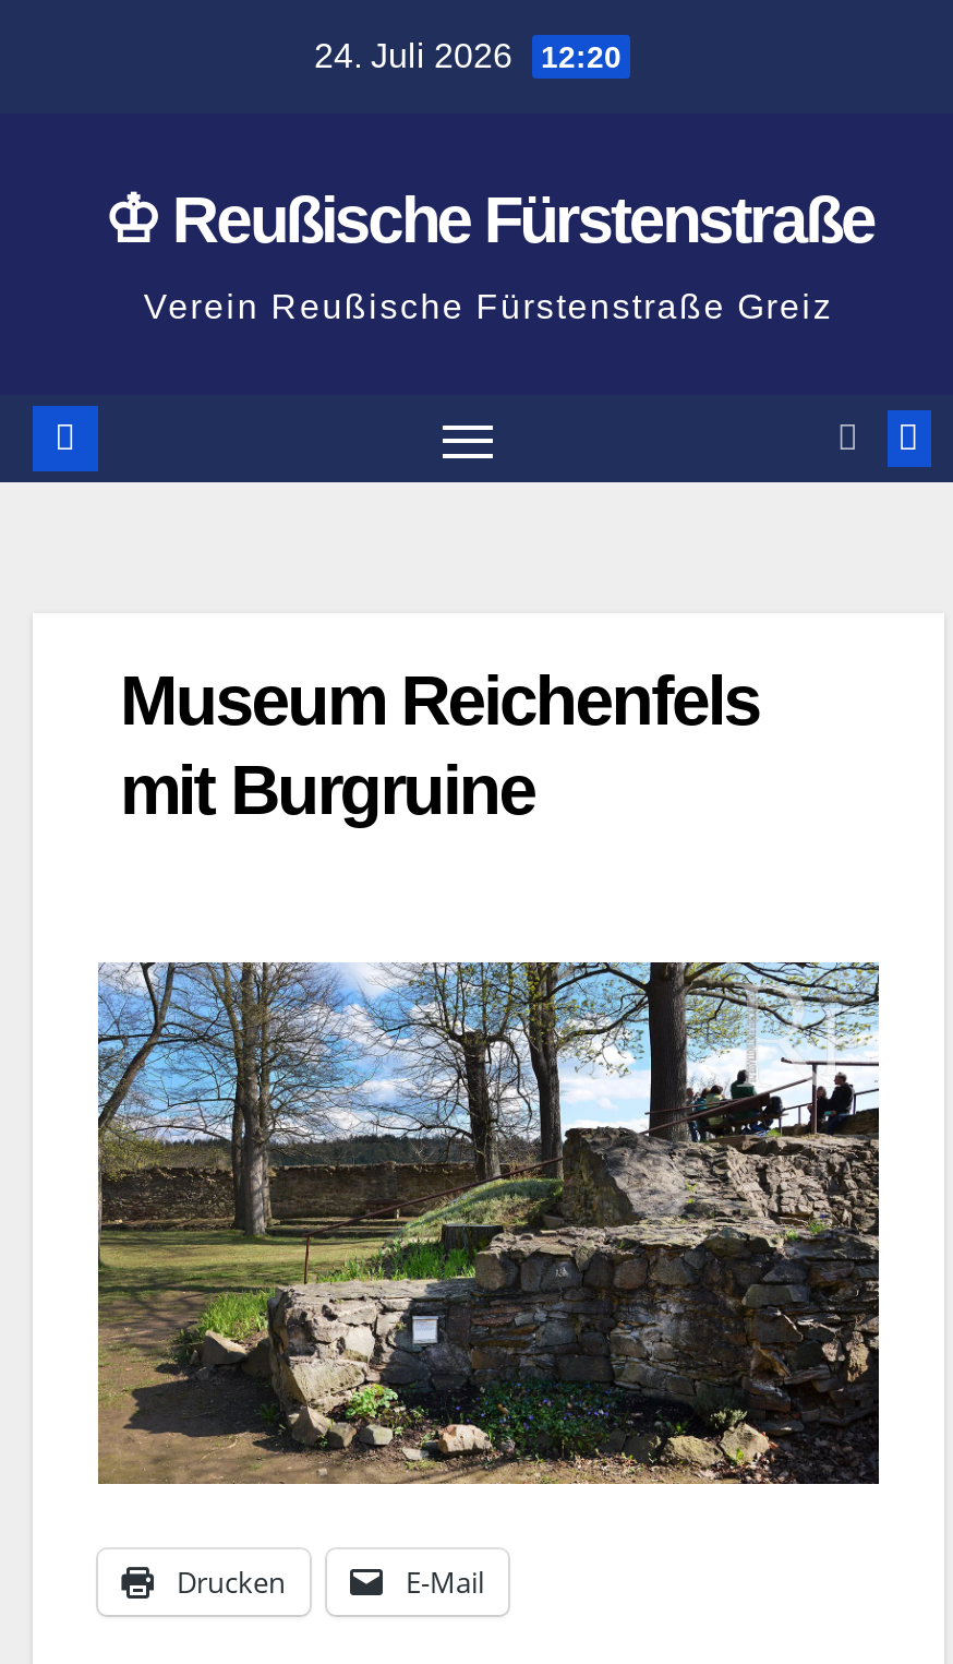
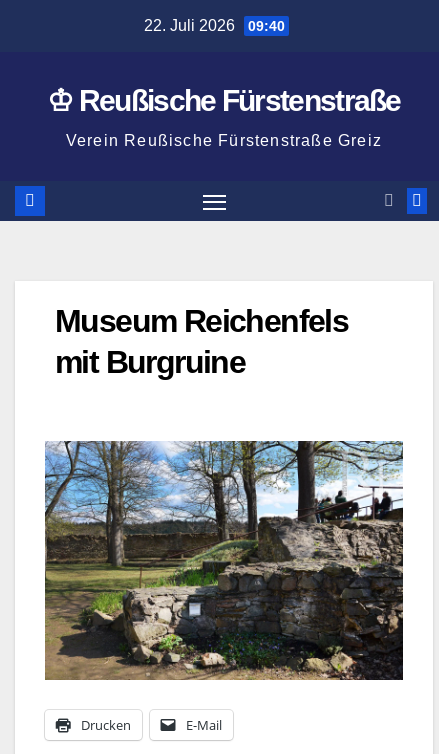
[314,37,622,74] 24. Juli 2026 12:20 -> [144,17,285,34] 22. Juli 2026 09:40

